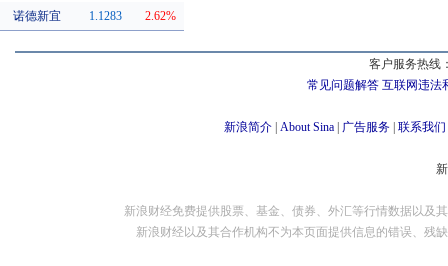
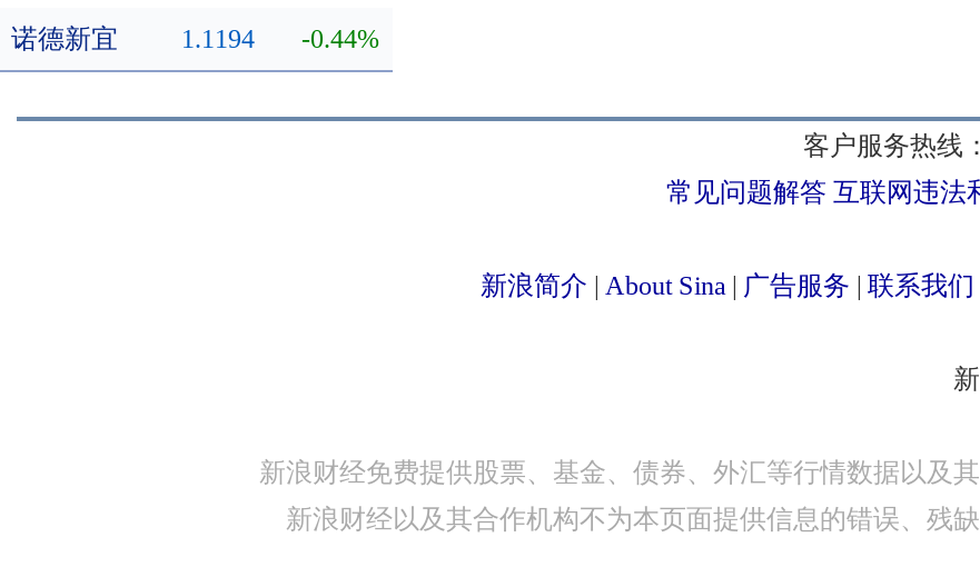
[89,9,122,23] 1.1283 -> [181,23,255,54] 1.1194
[145,9,176,23] 2.62% -> [301,23,379,54] -0.44%

